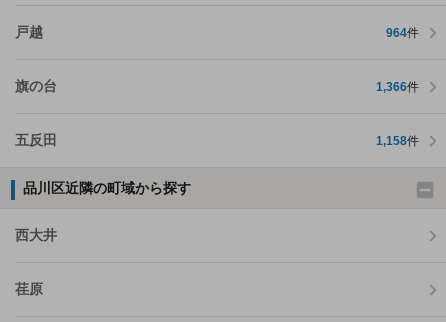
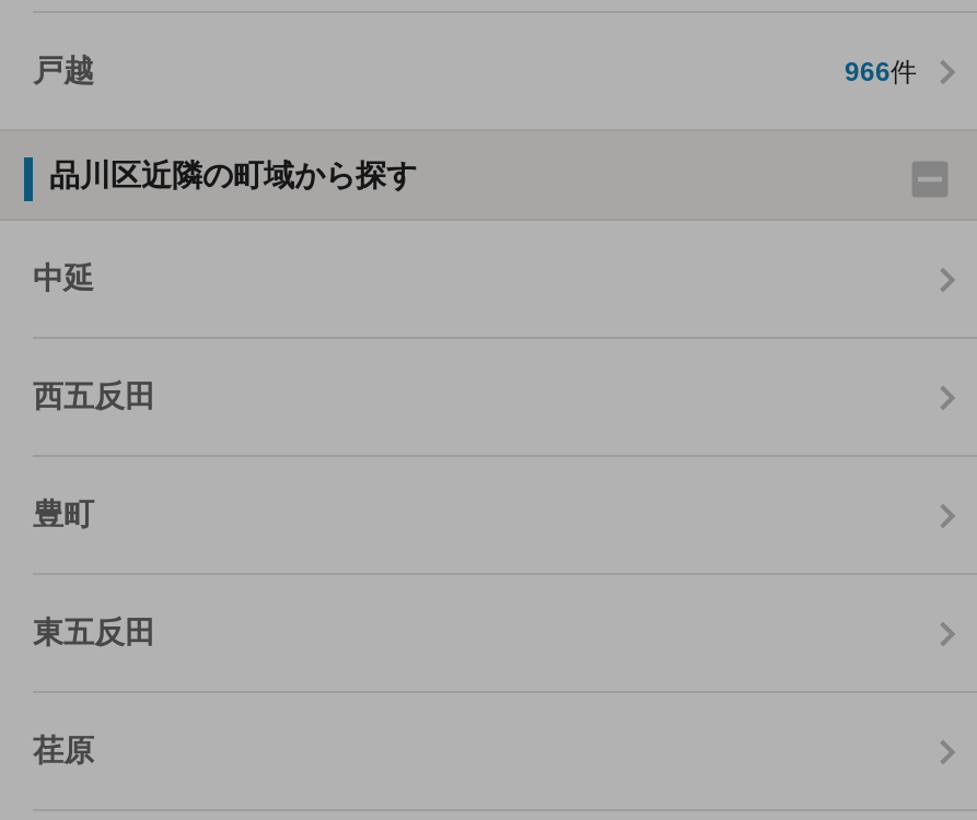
[15,26,419,148] 964件 | 旗の台 | 1,366件 | 五反田 | 1,158件 -> [845,57,917,87] 966件
moved [22,180,190,196] -> [49,158,417,193]: 品川区近隣の町域から探す
[15,227,57,243] 西大井 -> [33,261,155,650] 中延 | 西五反田 | 豊町 | 東五反田

